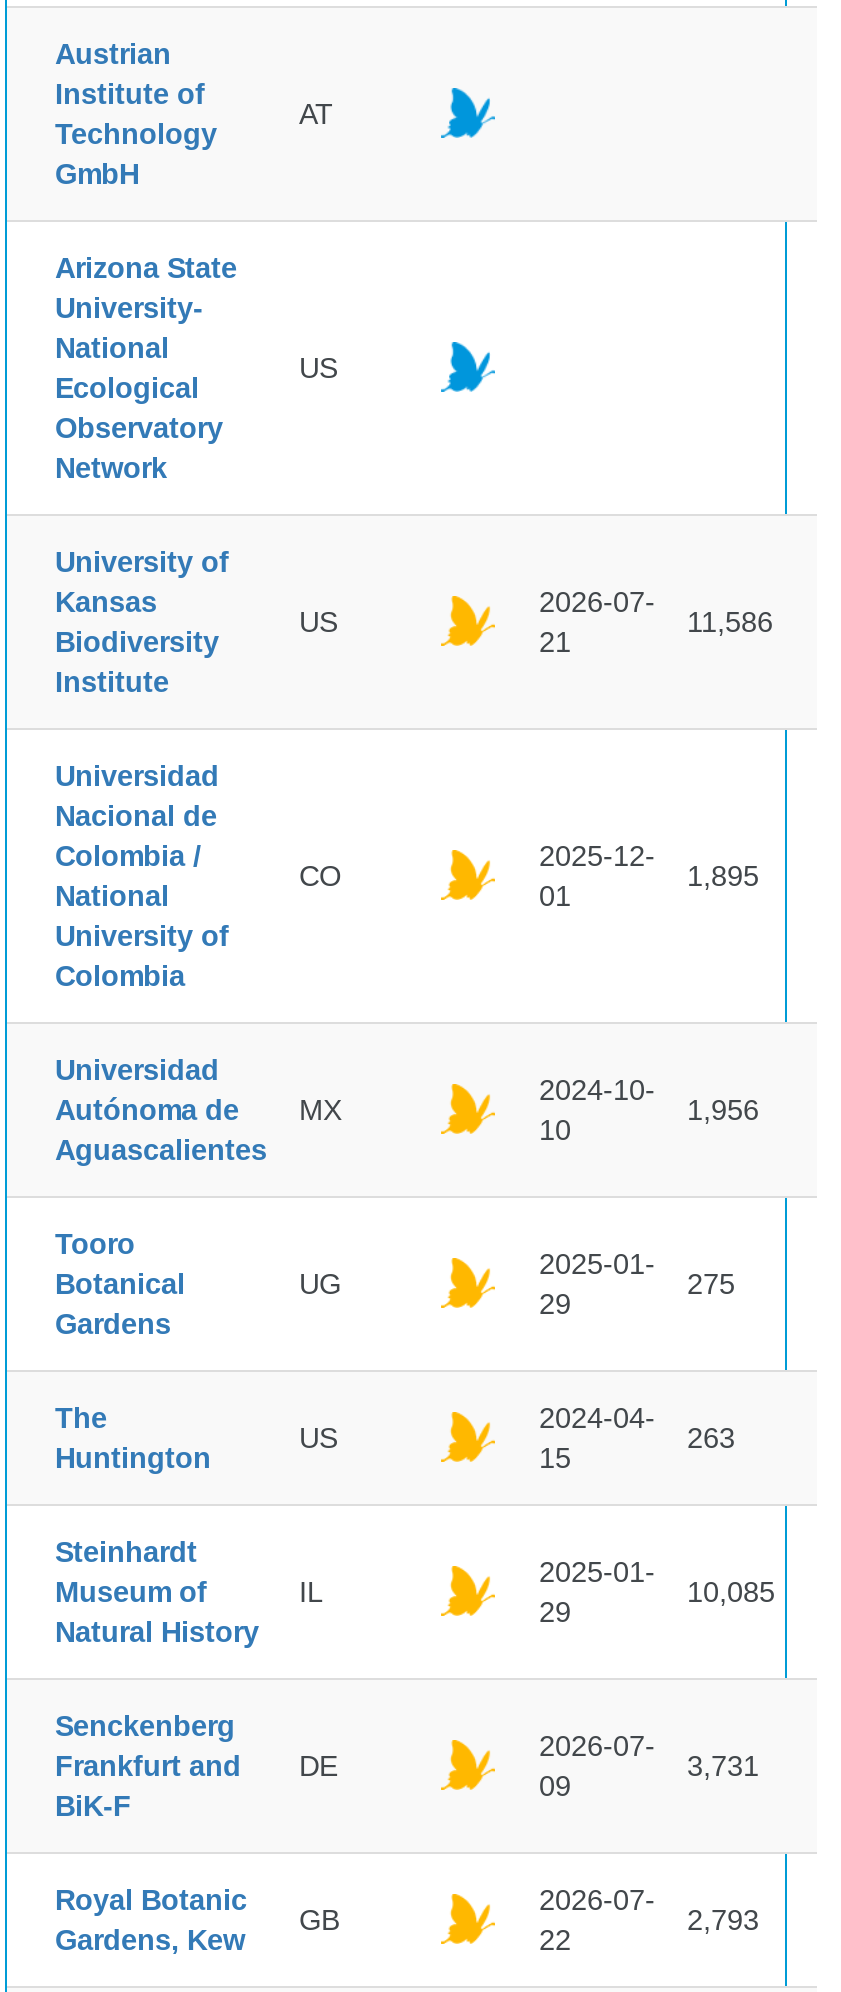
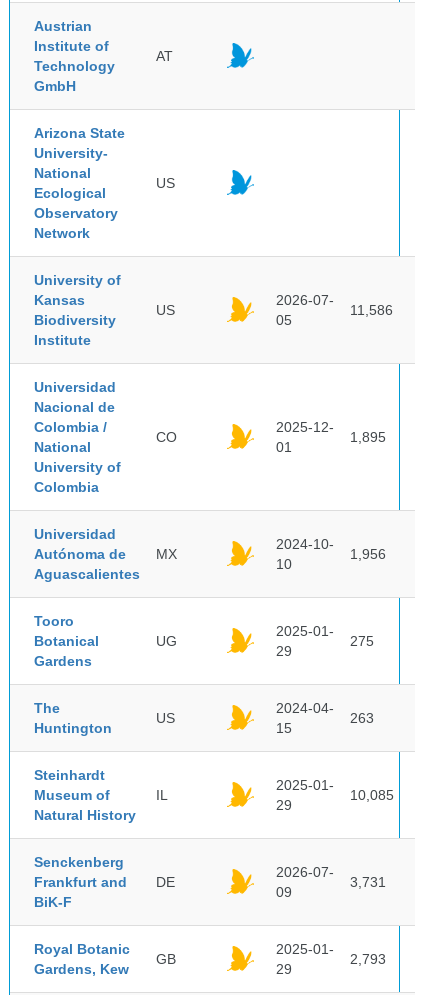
[539,626,571,658] 21 -> [276,312,292,328] 05
[539,1884,655,1916] 2026-07- -> [276,941,334,957] 2025-01-
[539,1924,571,1956] 22 -> [276,961,292,977] 29

